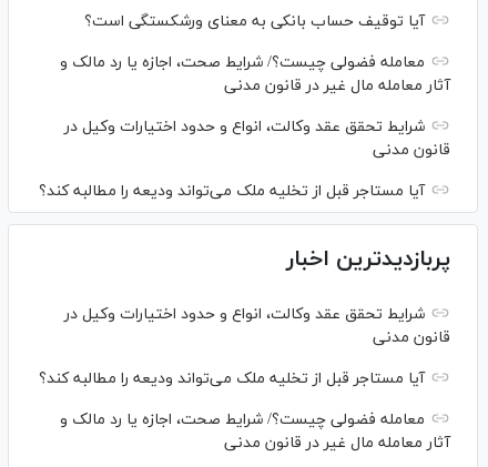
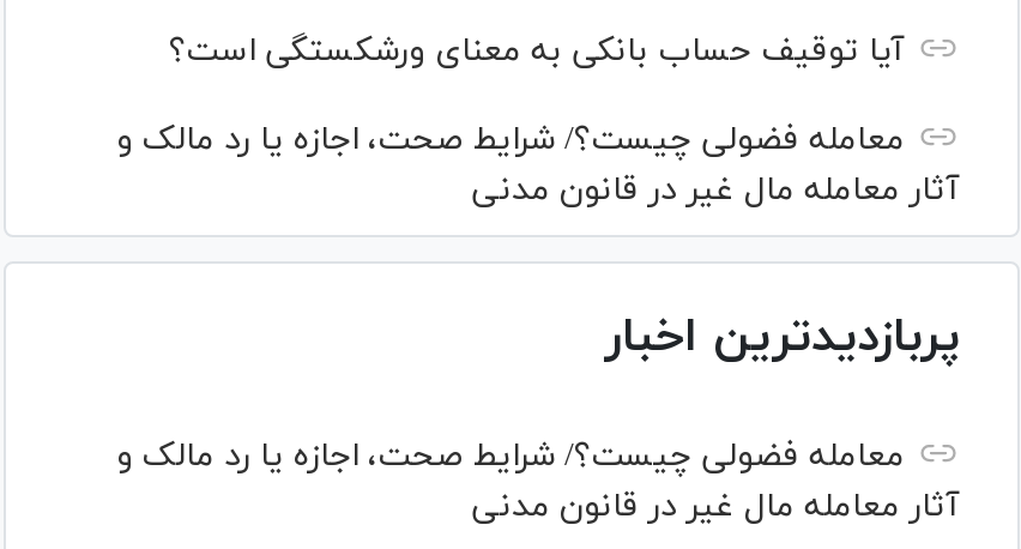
[39,117,450,202] شرایط تحقق عقد وکالت، انواع و حدود اختیارات وکیل در | قانون مدنی | آیا مستاجر قبل از تخلیه ملک می‌تواند ودیعه را مطالبه کند؟ -> none
[39,304,450,390] شرایط تحقق عقد وکالت، انواع و حدود اختیارات وکیل در | قانون مدنی | آیا مستاجر قبل از تخلیه ملک می‌تواند ودیعه را مطالبه کند؟ -> none

